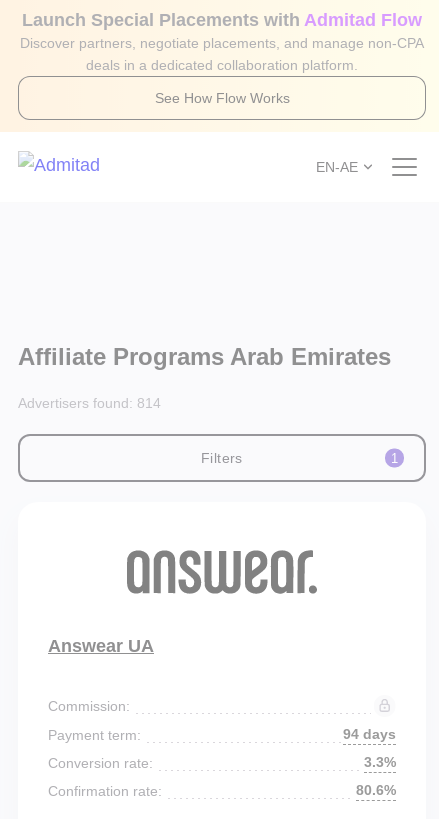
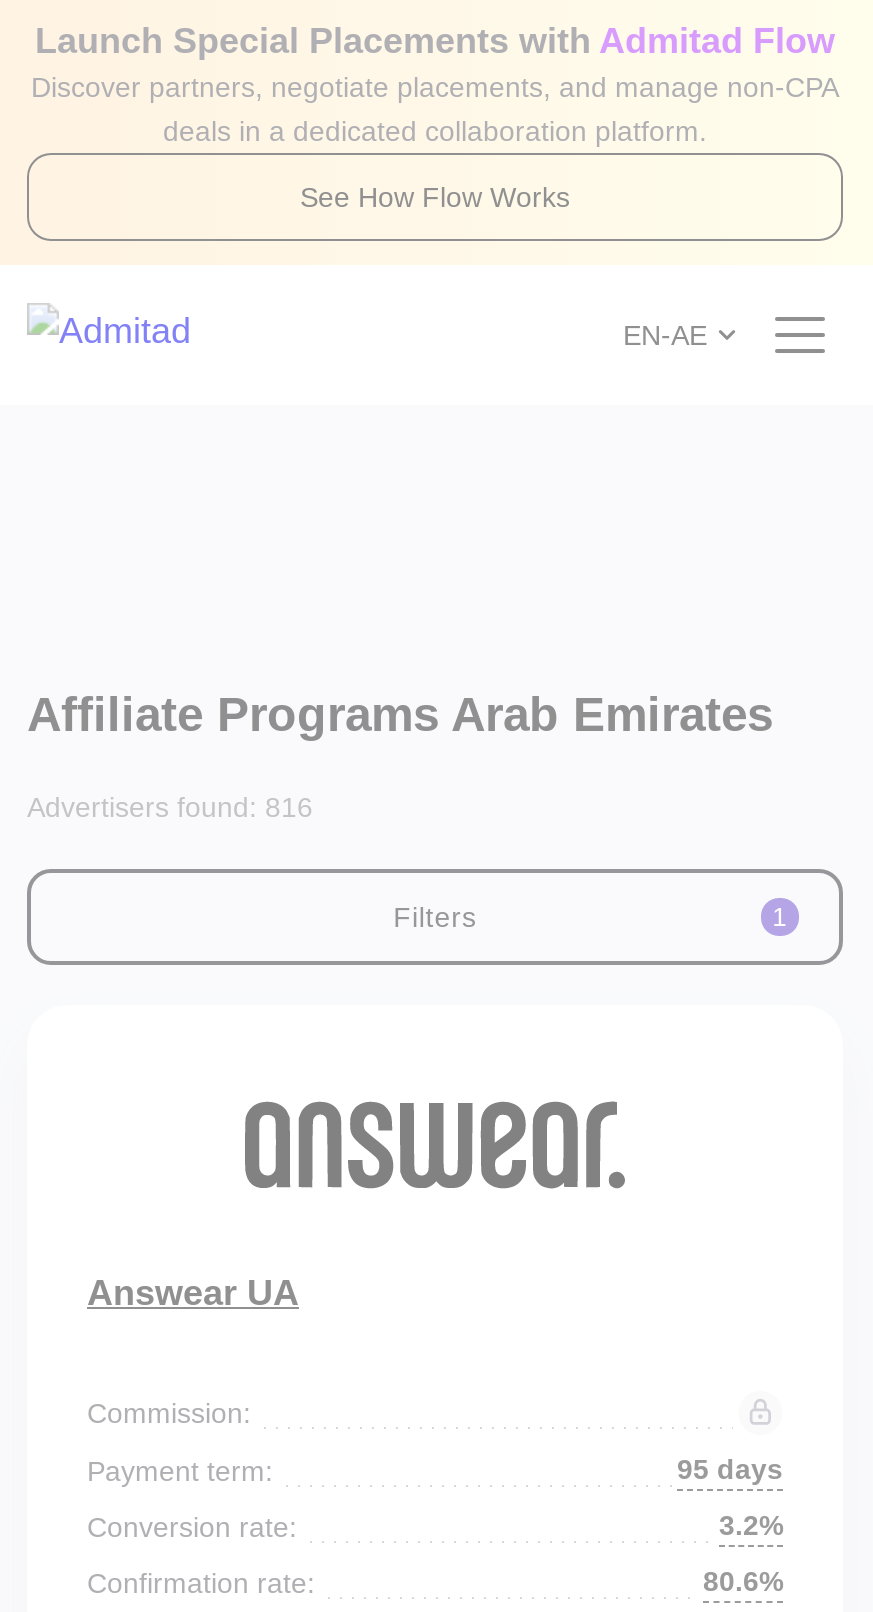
[18,395,161,411] Advertisers found: 814 -> [27,791,313,823] Advertisers found: 816
[343,726,396,742] 94 days -> [677,1453,783,1485] 95 days
[364,754,396,770] 3.3% -> [719,1509,783,1541] 3.2%

